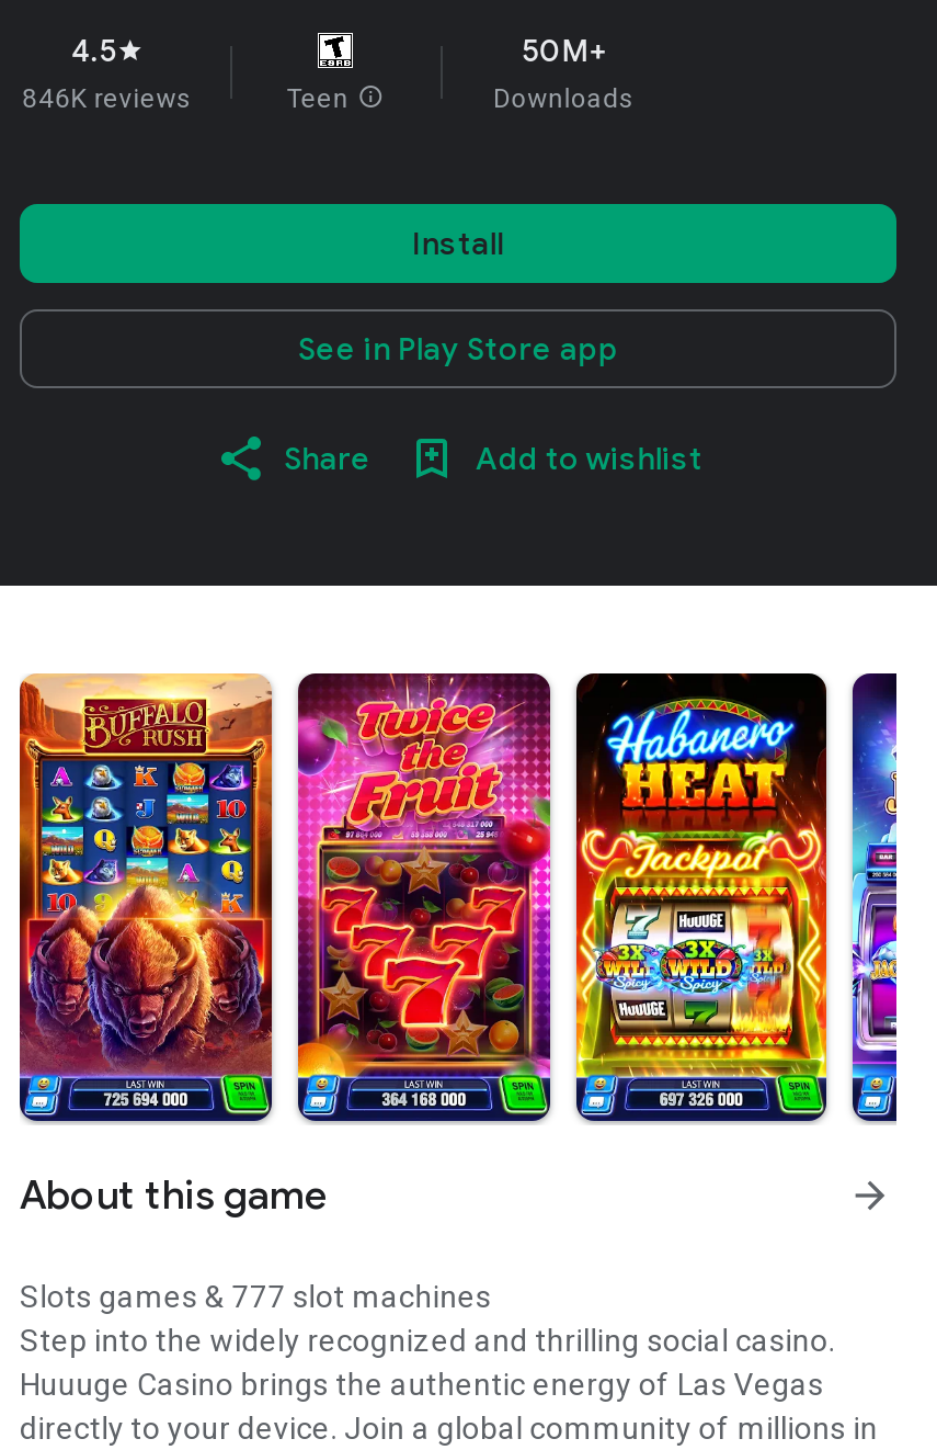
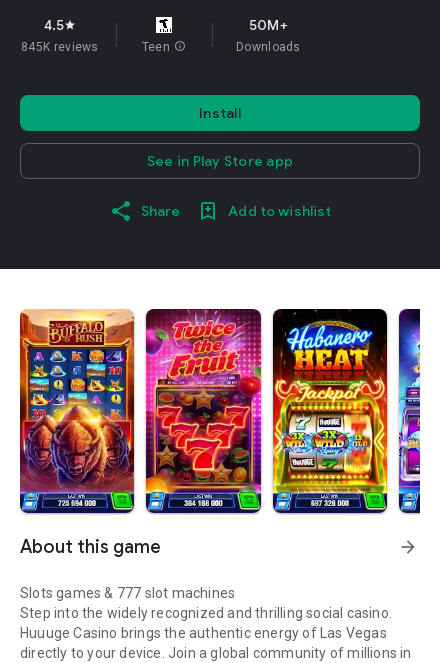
[22,83,192,114] 846K reviews -> [21,40,99,54] 845K reviews

